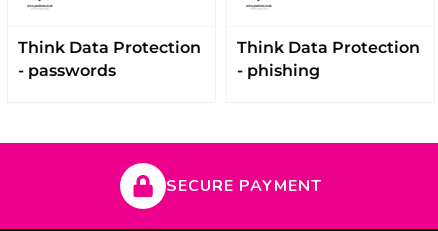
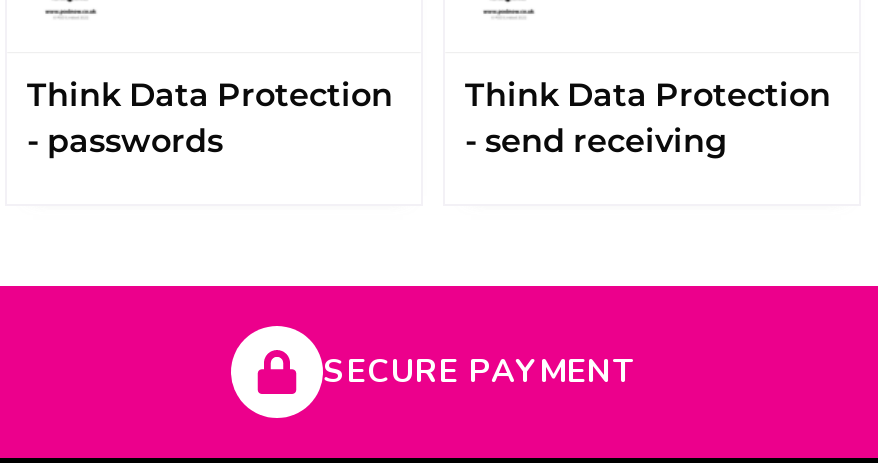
[237,61,320,80] - phishing -> [465,122,727,160] - send receiving

